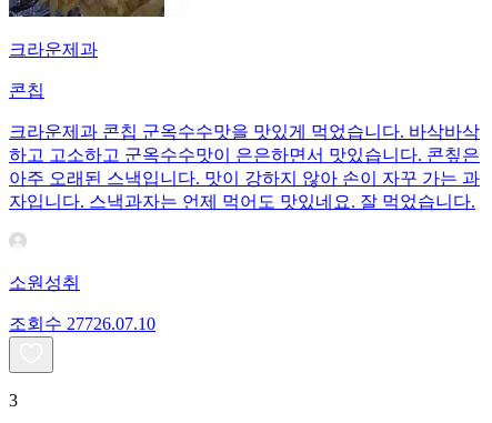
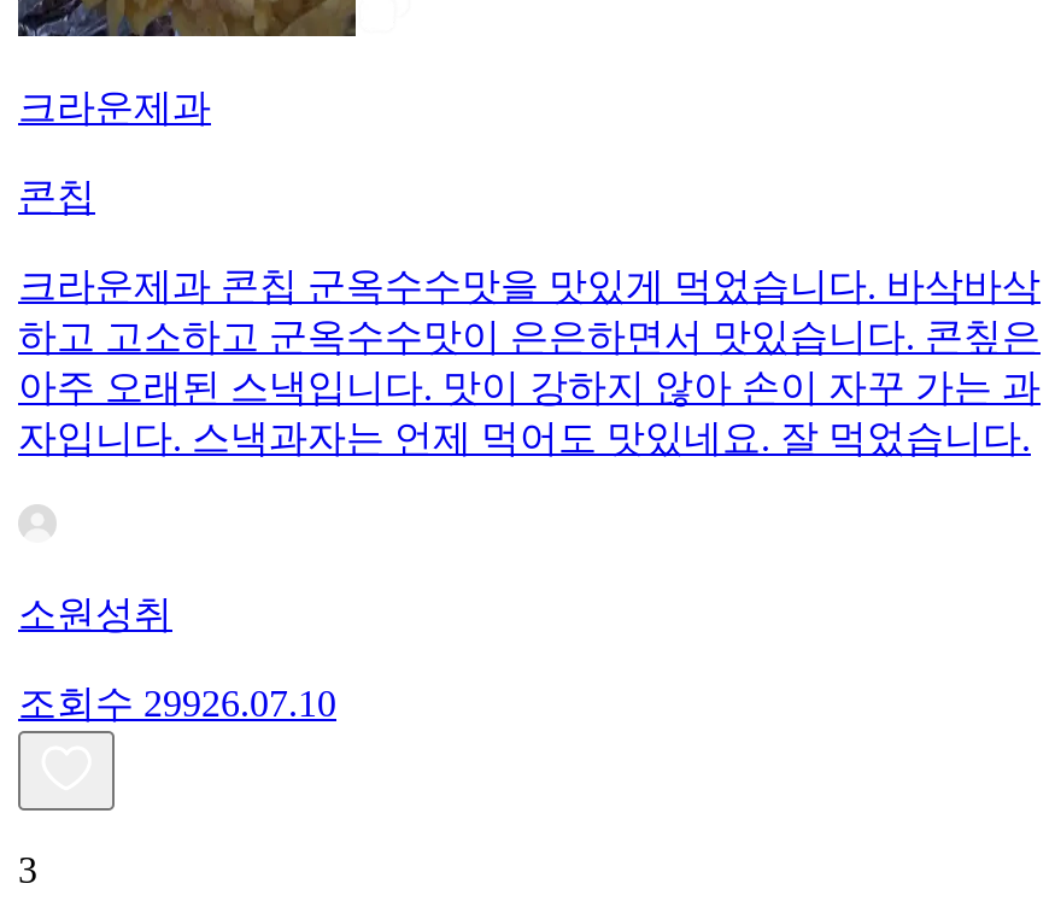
[9,314,155,333] 조회수 27726.07.10 -> [18,683,336,724] 조회수 29926.07.10

